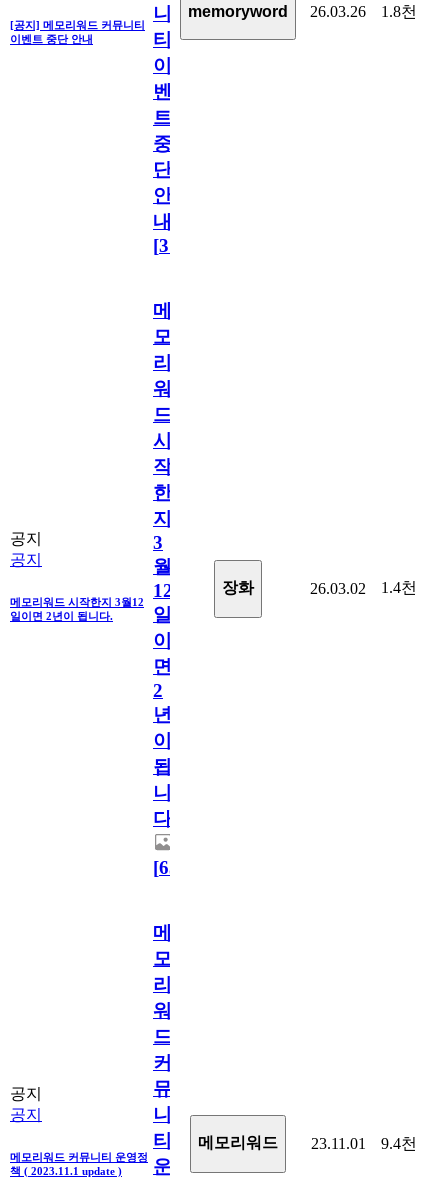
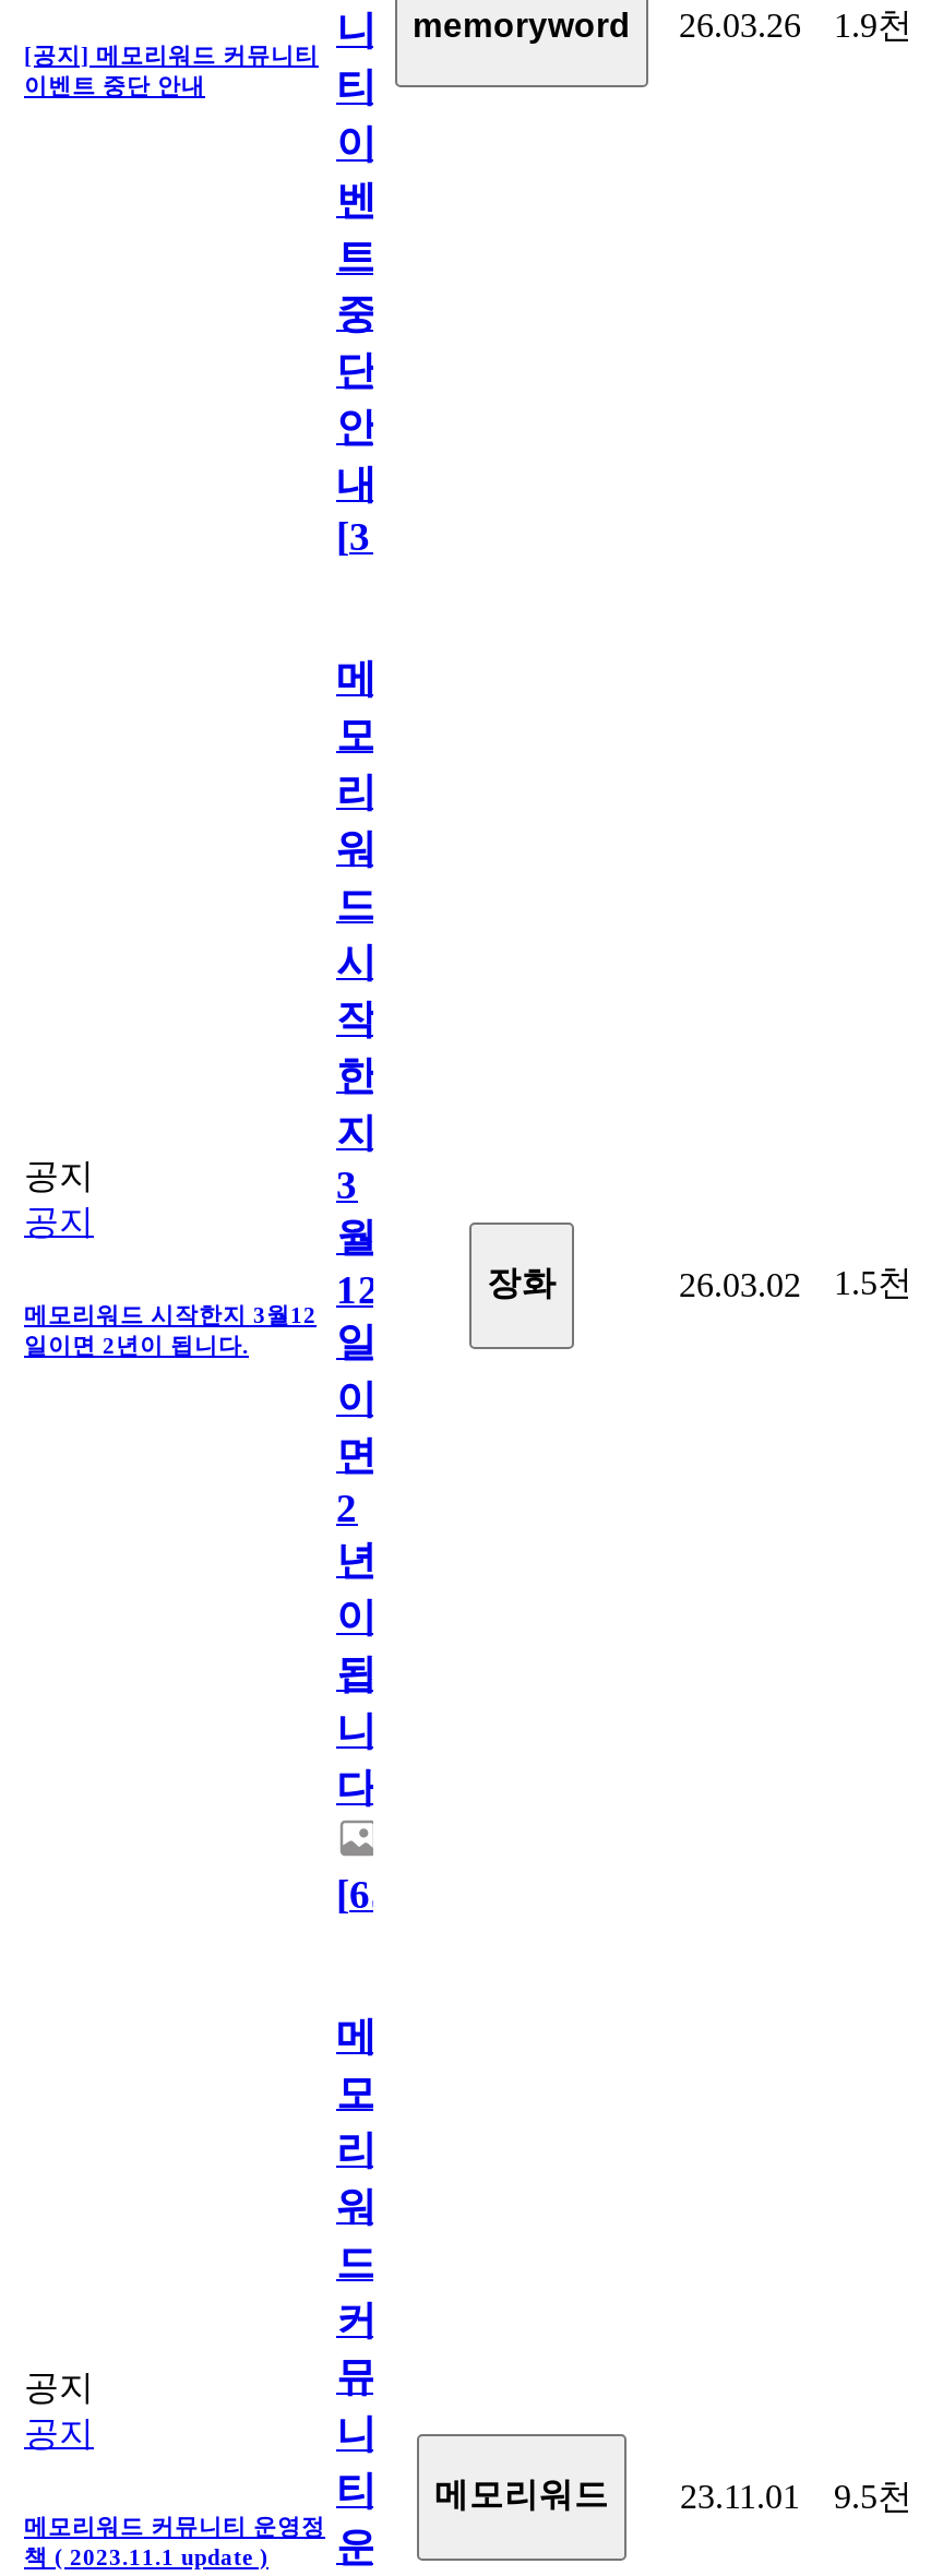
[381,3,417,20] 1.8천 -> [834,6,912,43] 1.9천
[310,579,417,597] 26.03.02 1.4천 -> [679,1263,912,1302] 26.03.02 1.5천
[153,1130,417,1152] 티 메모리워드 23.11.01 9.4천 -> [336,2468,912,2514] 티 메모리워드 23.11.01 9.5천

